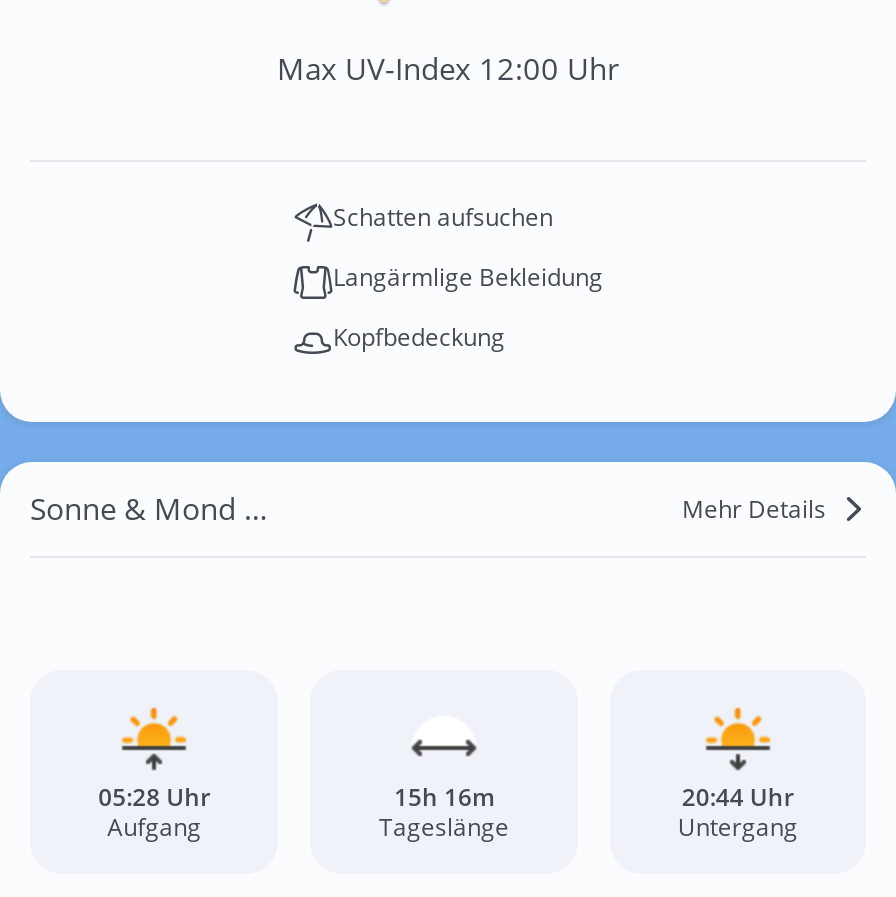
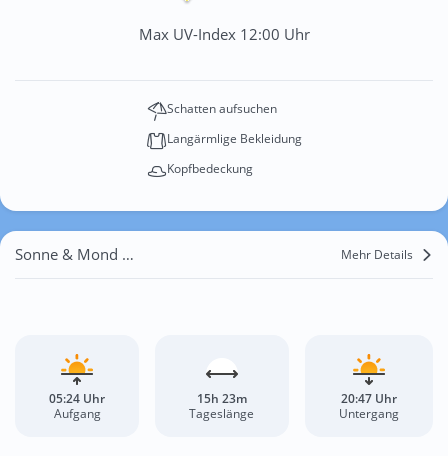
[98,780,210,814] 05:28 Uhr -> [49,390,105,407] 05:24 Uhr
[394,780,494,814] 15h 16m -> [197,390,247,407] 15h 23m
[682,780,794,814] 20:44 Uhr -> [341,390,397,407] 20:47 Uhr

